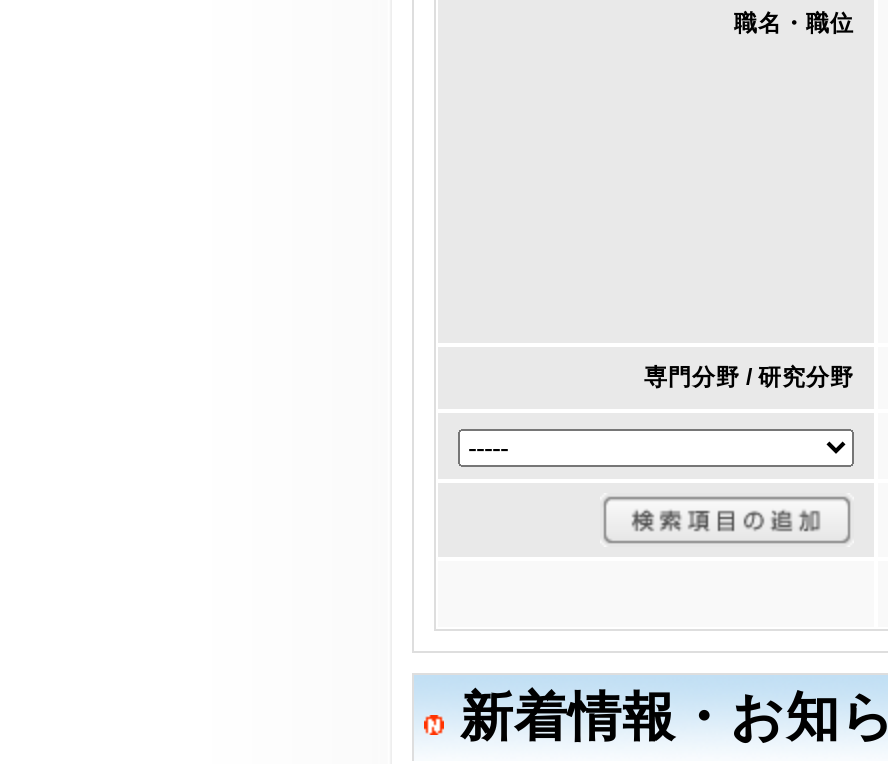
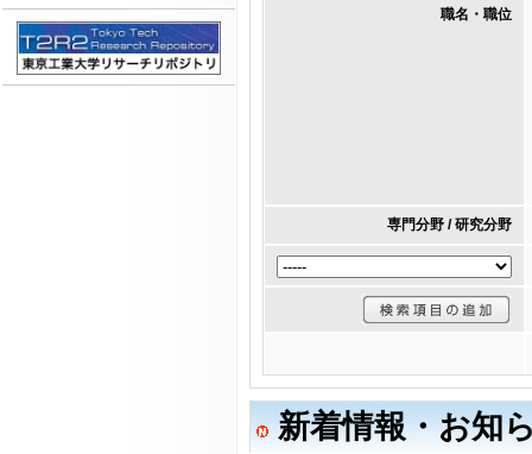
none -> [15,20,222,76] [image]

